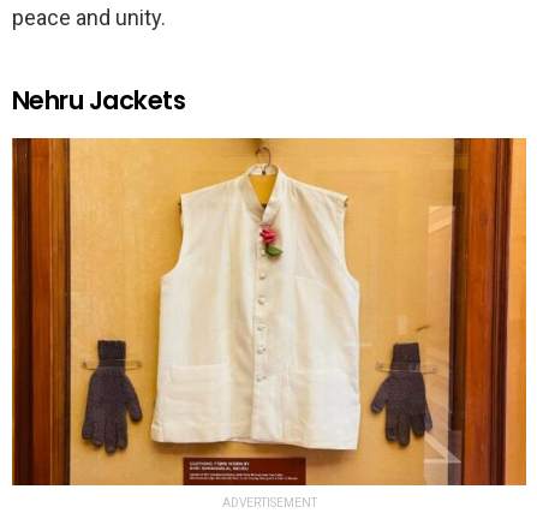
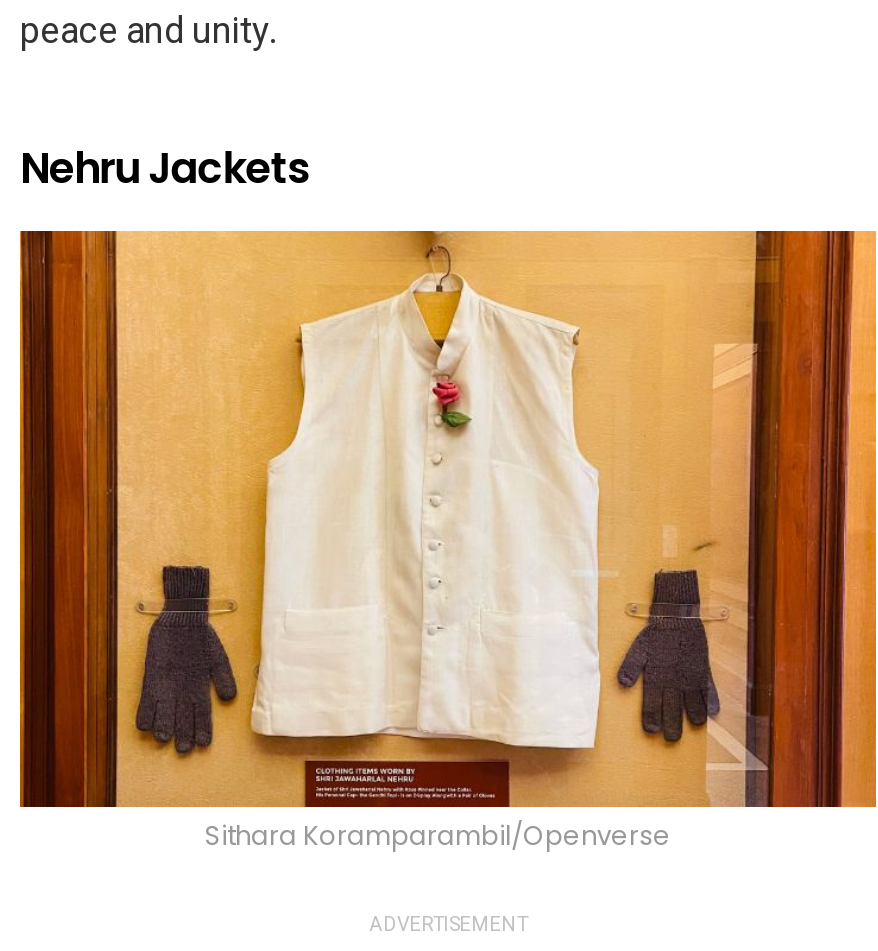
none -> [205,816,671,854] Sithara Koramparambil/Openverse

